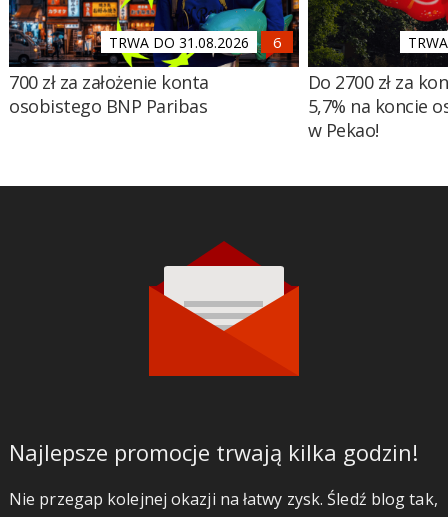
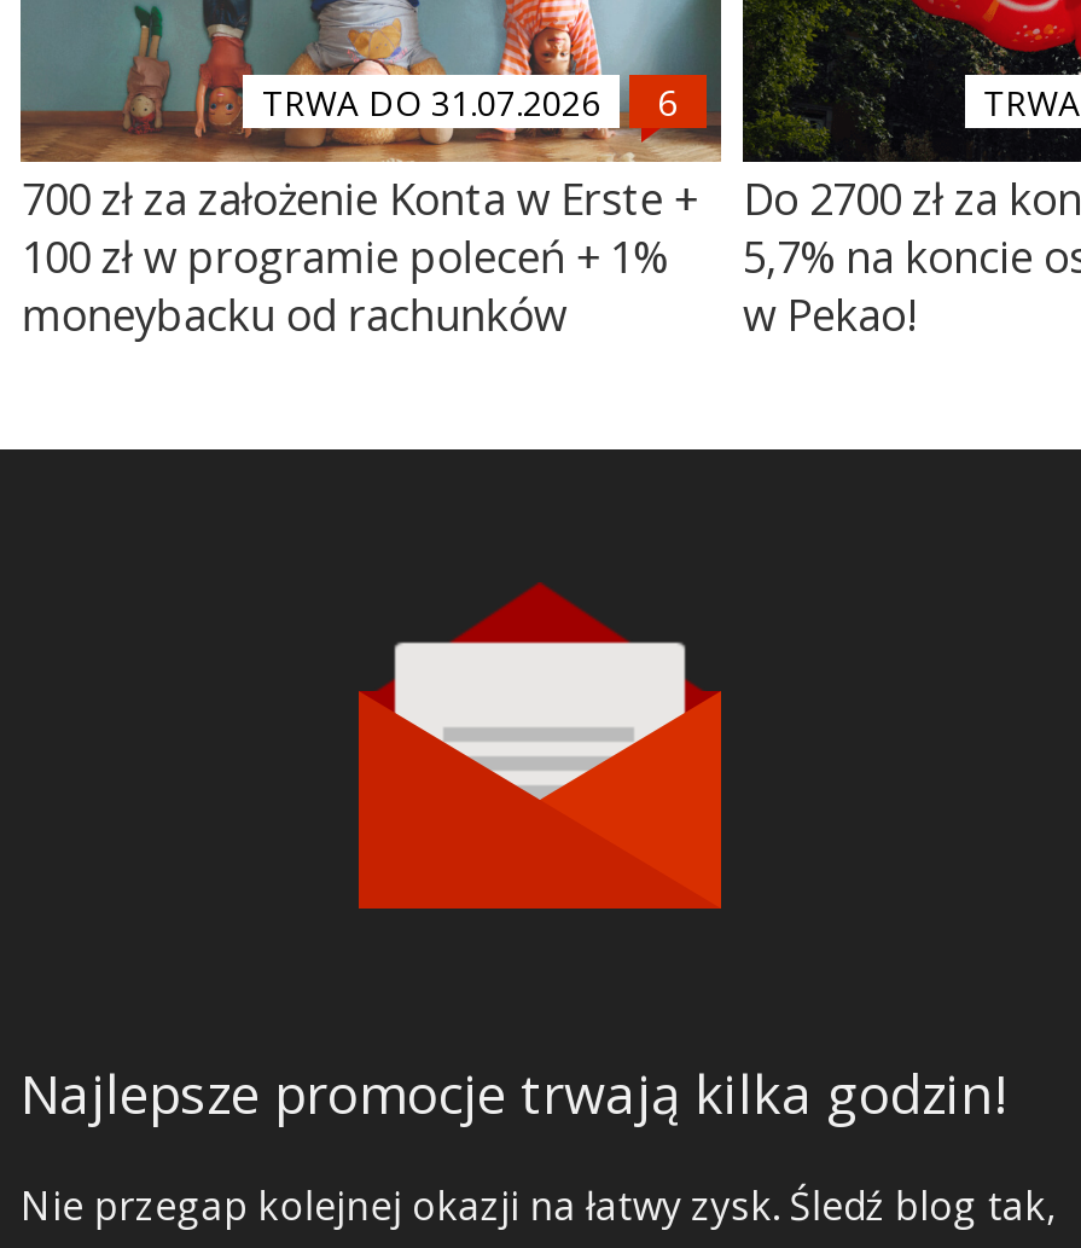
[109,33,249,52] TRWA DO 31.08.2026 -> [262,80,600,126] TRWA DO 31.07.2026
[9,70,209,118] 700 zł za założenie konta | osobistego BNP Paribas -> [21,169,696,343] 700 zł za założenie Konta w Erste + | 100 zł w programie poleceń + 1% | moneybacku od rachunków

